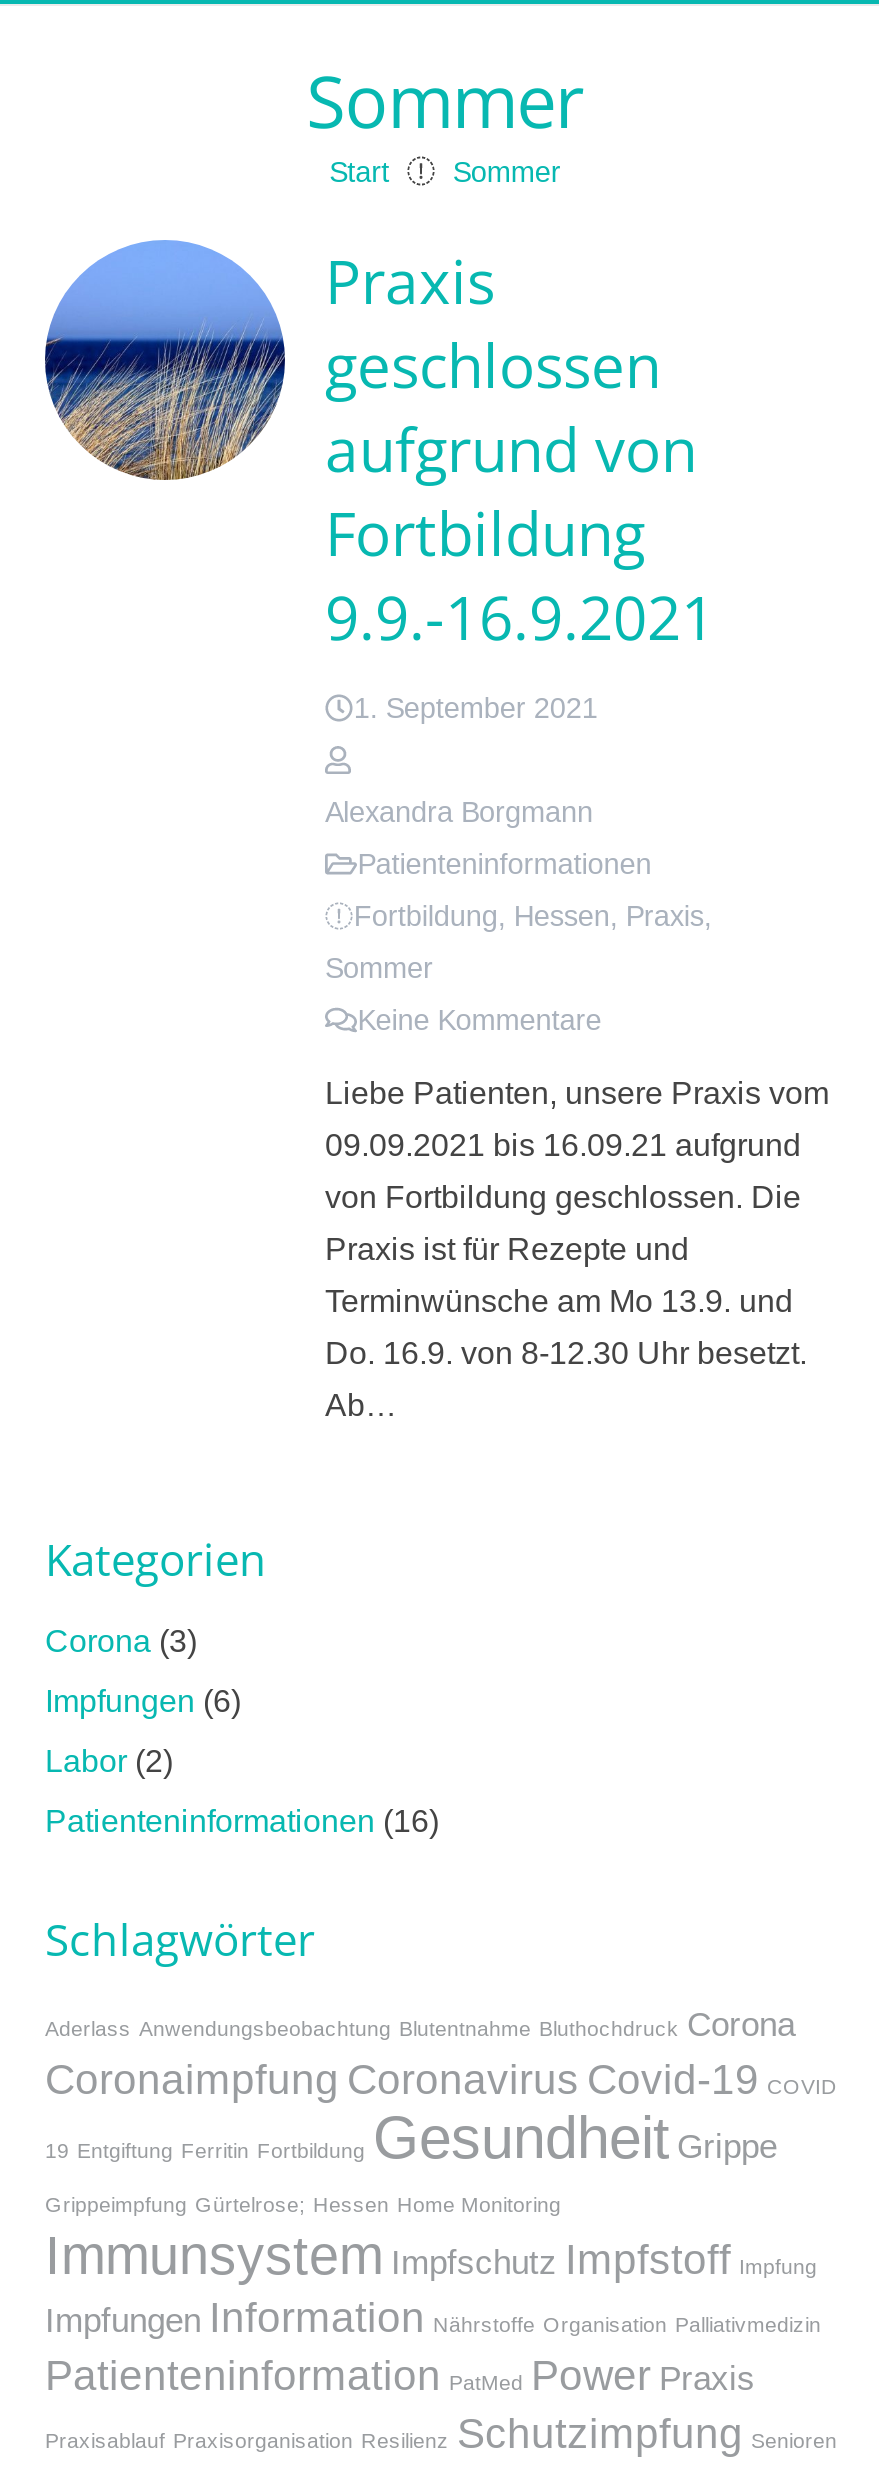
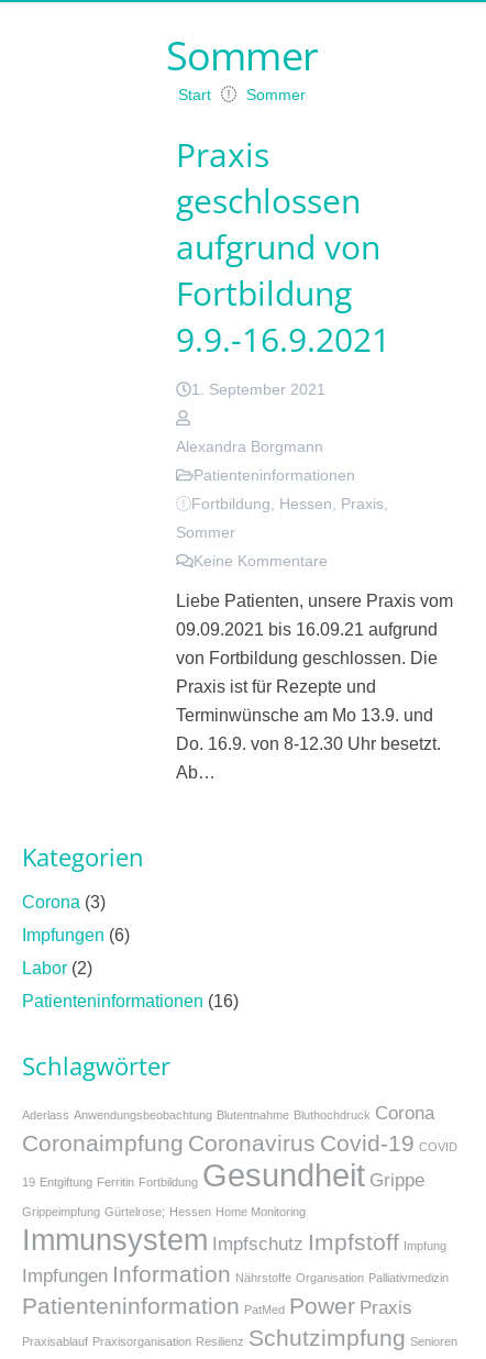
[43,238,287,482] [image] -> none

